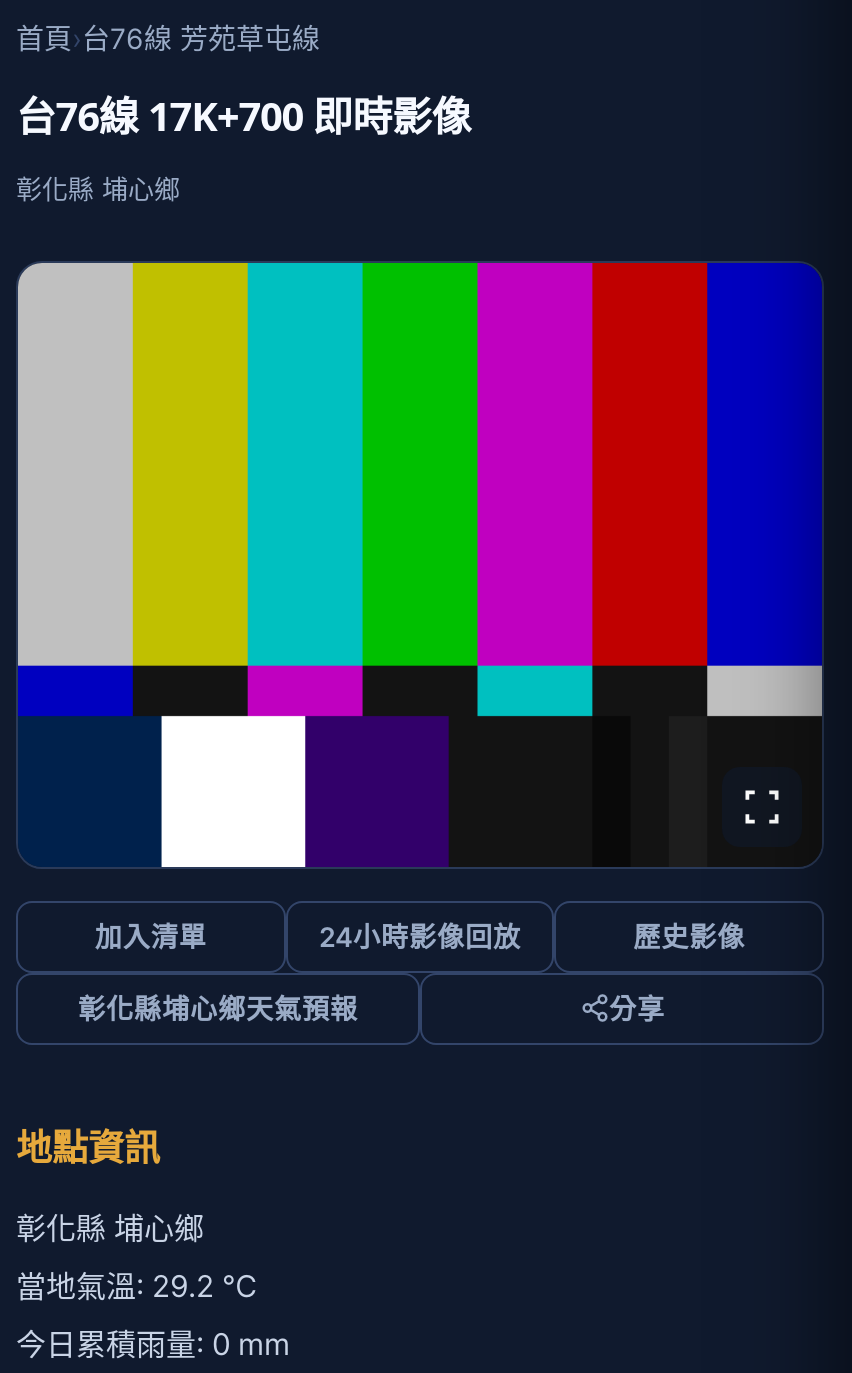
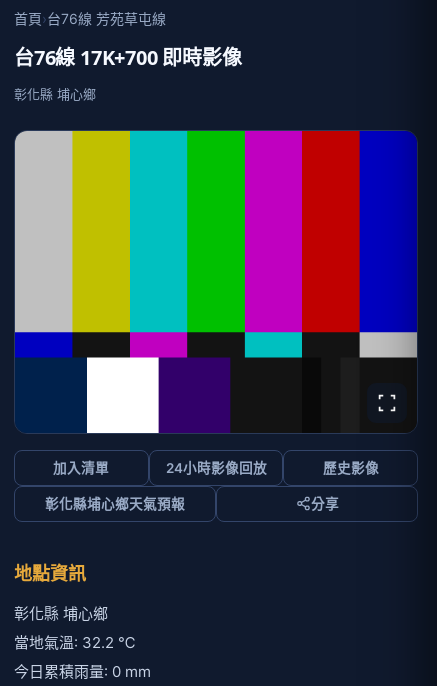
[16,1266,258,1304] 當地氣溫: 29.2 ℃ -> [14,632,136,651] 當地氣溫: 32.2 ℃

